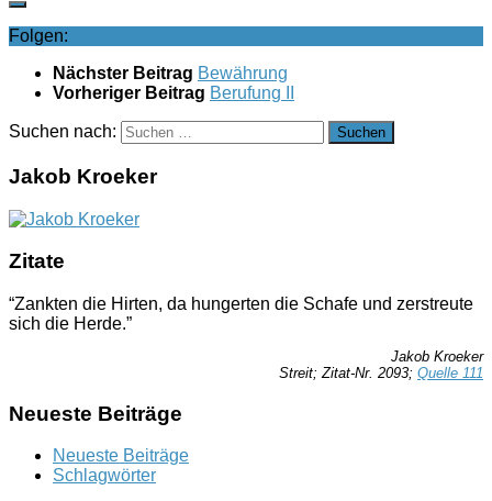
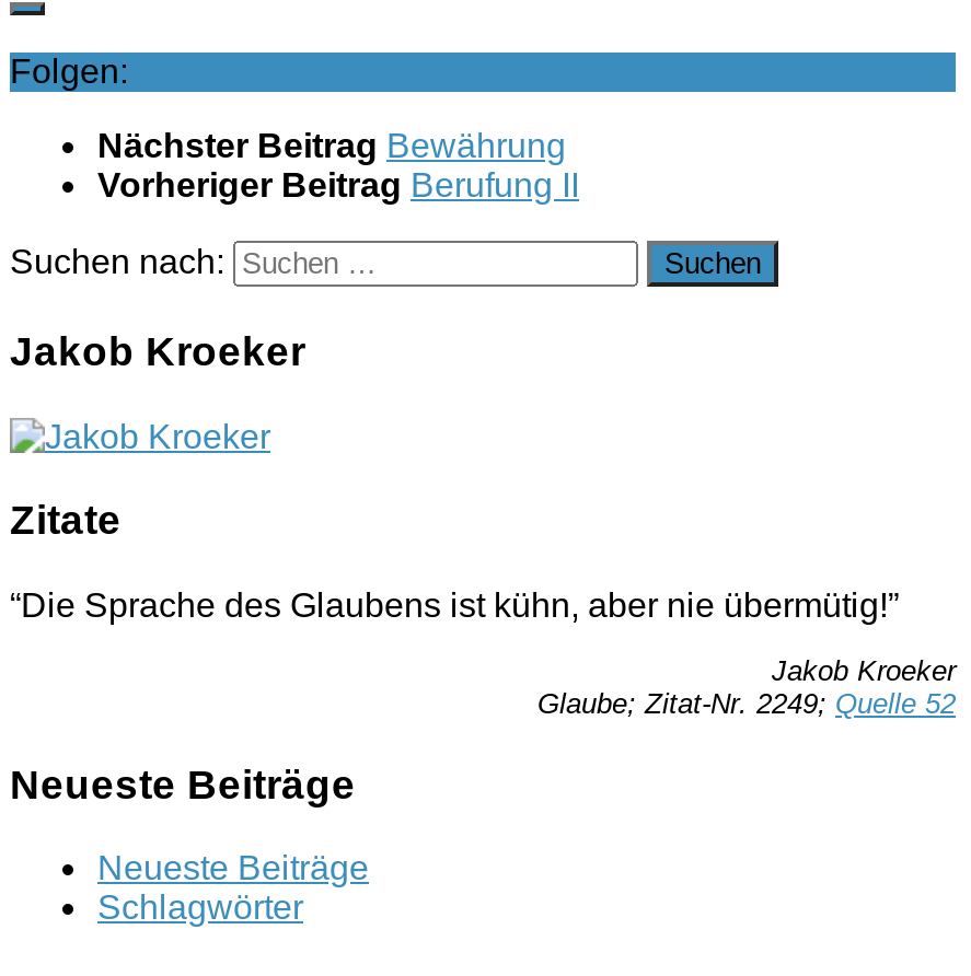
[9,295,473,333] “Zankten die Hirten, da hungerten die Schafe und zerstreute | sich die Herde.” -> [10,587,899,624] “Die Sprache des Glaubens ist kühn, aber nie übermütig!”
[275,365,483,381] Streit; Zitat-Nr. 2093; Quelle 111 -> [529,687,956,720] Glaube; Zitat-Nr. 2249; Quelle 52

